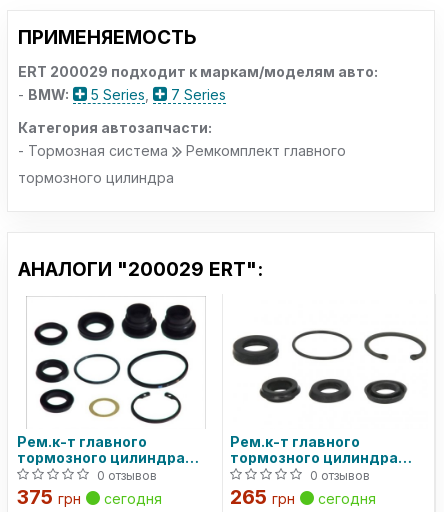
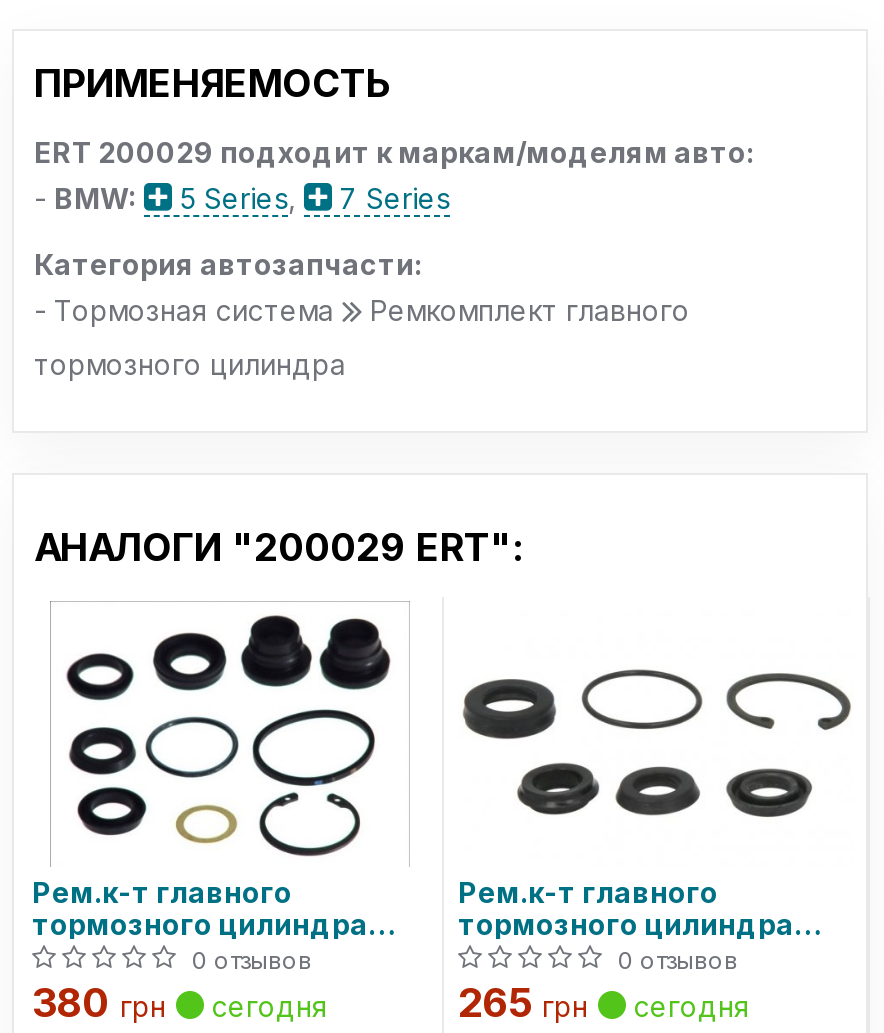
[17,485,162,509] 375 грн сегодня -> [32,979,328,1027] 380 грн сегодня

